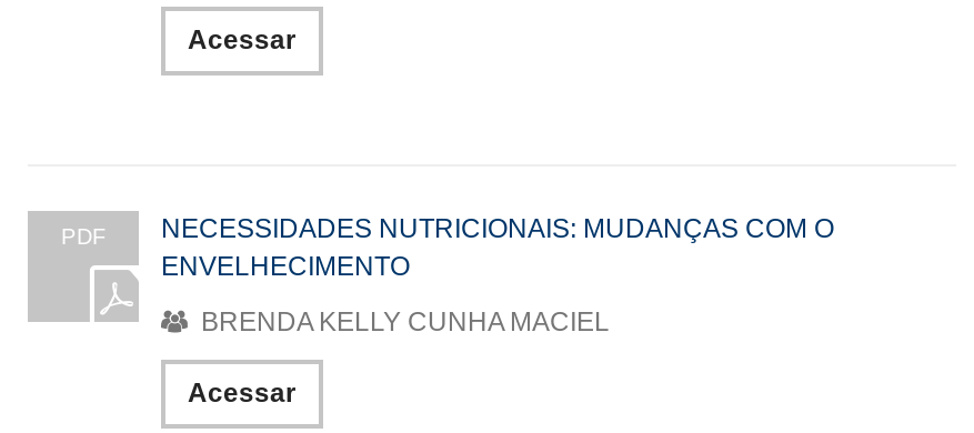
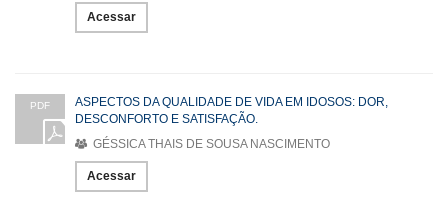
[161,213,834,282] NECESSIDADES NUTRICIONAIS: MUDANÇAS COM O | ENVELHECIMENTO -> [75,95,388,126] ASPECTOS DA QUALIDADE DE VIDA EM IDOSOS: DOR, | DESCONFORTO E SATISFAÇÃO.
[194,306,610,337] BRENDA KELLY CUNHA MACIEL -> [90,137,330,151] GÉSSICA THAIS DE SOUSA NASCIMENTO

